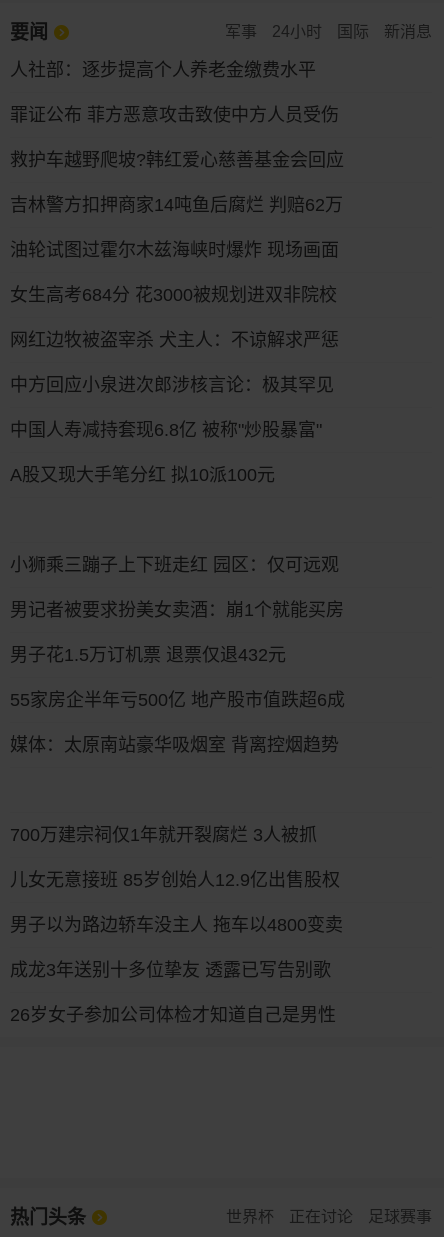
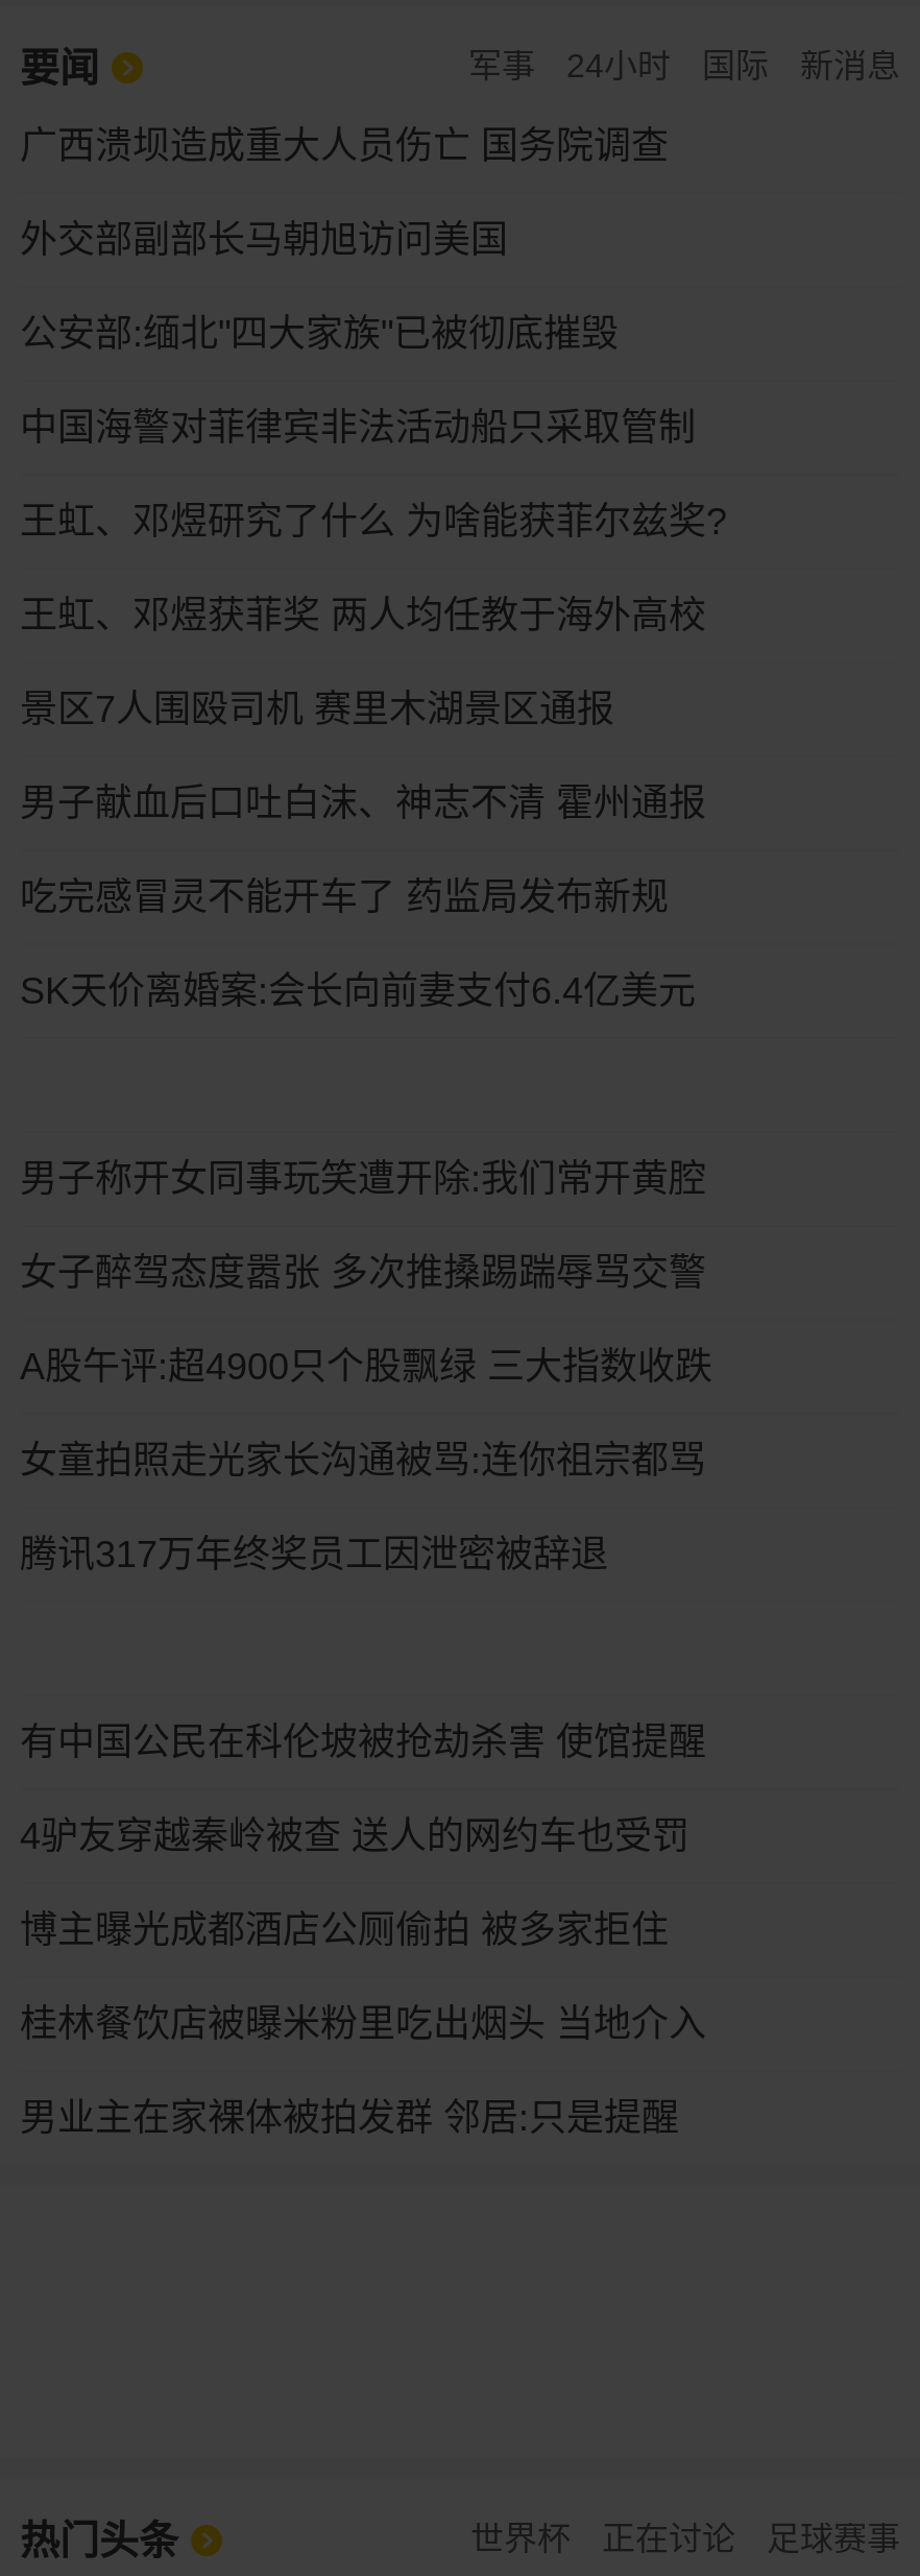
[10,60,316,80] 人社部：逐步提高个人养老金缴费水平 -> [20,125,669,167] 广西溃坝造成重大人员伤亡 国务院调查
[10,105,339,125] 罪证公布 菲方恶意攻击致使中方人员受伤 -> [20,219,508,261] 外交部副部长马朝旭访问美国
[10,150,344,170] 救护车越野爬坡?韩红爱心慈善基金会回应 -> [20,313,619,355] 公安部:缅北"四大家族"已被彻底摧毁
[10,195,343,215] 吉林警方扣押商家14吨鱼后腐烂 判赔62万 -> [20,407,696,449] 中国海警对菲律宾非法活动船只采取管制
[10,240,339,260] 油轮试图过霍尔木兹海峡时爆炸 现场画面 -> [20,501,727,543] 王虹、邓煜研究了什么 为啥能获菲尔兹奖?
[10,285,337,305] 女生高考684分 花3000被规划进双非院校 -> [20,595,706,636] 王虹、邓煜获菲奖 两人均任教于海外高校
[10,330,339,350] 网红边牧被盗宰杀 犬主人：不谅解求严惩 -> [20,689,614,730] 景区7人围殴司机 赛里木湖景区通报
[10,375,334,395] 中方回应小泉进次郎涉核言论：极其罕见 -> [20,783,706,824] 男子献血后口吐白沫、神志不清 霍州通报
[10,420,322,440] 中国人寿减持套现6.8亿 被称"炒股暴富" -> [20,876,669,918] 吃完感冒灵不能开车了 药监局发布新规
[10,465,275,485] A股又现大手笔分红 拟10派100元 -> [20,970,696,1012] SK天价离婚案:会长向前妻支付6.4亿美元
[10,555,339,575] 小狮乘三蹦子上下班走红 园区：仅可远观 -> [20,1158,706,1200] 男子称开女同事玩笑遭开除:我们常开黄腔
[10,600,344,620] 男记者被要求扮美女卖酒：崩1个就能买房 -> [20,1252,706,1294] 女子醉驾态度嚣张 多次推搡踢踹辱骂交警
[10,645,286,665] 男子花1.5万订机票 退票仅退432元 -> [20,1346,712,1388] A股午评:超4900只个股飘绿 三大指数收跌
[10,690,345,710] 55家房企半年亏500亿 地产股市值跌超6成 -> [20,1440,706,1482] 女童拍照走光家长沟通被骂:连你祖宗都骂
[10,735,339,755] 媒体：太原南站豪华吸烟室 背离控烟趋势 -> [20,1534,608,1575] 腾讯317万年终奖员工因泄密被辞退
[10,825,317,845] 700万建宗祠仅1年就开裂腐烂 3人被抓 -> [20,1722,706,1763] 有中国公民在科伦坡被抢劫杀害 使馆提醒
[10,870,340,890] 儿女无意接班 85岁创始人12.9亿出售股权 -> [20,1815,689,1857] 4驴友穿越秦岭被查 送人的网约车也受罚
[10,915,343,935] 男子以为路边轿车没主人 拖车以4800变卖 -> [20,1909,669,1951] 博主曝光成都酒店公厕偷拍 被多家拒住
[10,960,331,980] 成龙3年送别十多位挚友 透露已写告别歌 -> [20,2003,706,2045] 桂林餐饮店被曝米粉里吃出烟头 当地介入
[10,1005,336,1025] 26岁女子参加公司体检才知道自己是男性 -> [20,2097,679,2139] 男业主在家裸体被拍发群 邻居:只是提醒

